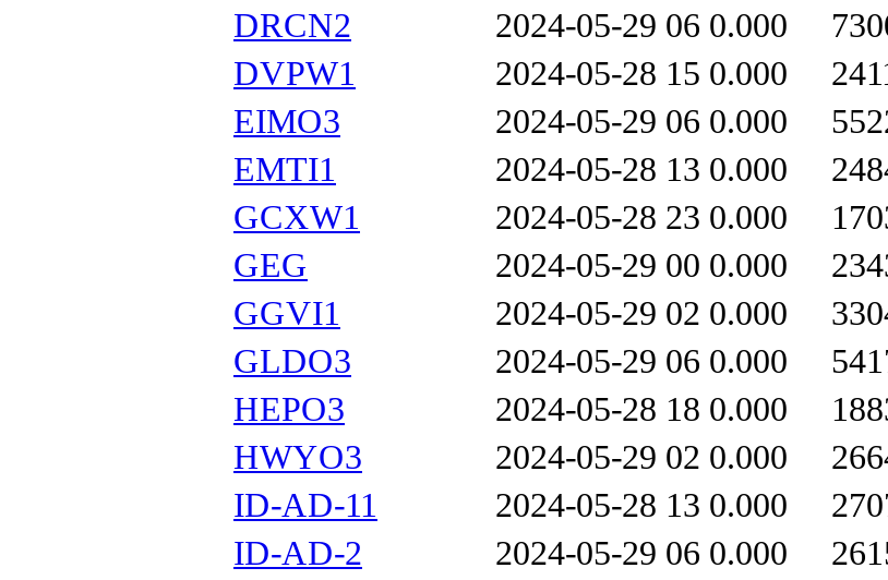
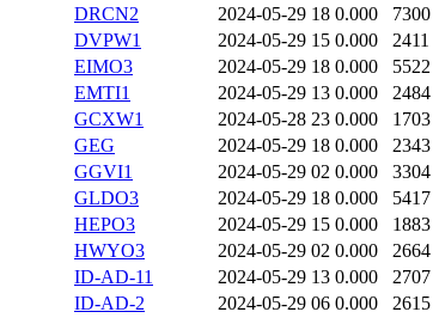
[495,7,788,44] 2024-05-29 06 0.000 -> [218,4,378,24] 2024-05-29 18 0.000
[495,55,788,92] 2024-05-28 15 0.000 -> [218,30,378,51] 2024-05-29 15 0.000
[495,103,788,140] 2024-05-29 06 0.000 -> [218,57,378,77] 2024-05-29 18 0.000
[495,151,788,188] 2024-05-28 13 0.000 -> [218,83,378,103] 2024-05-29 13 0.000
[495,247,788,284] 2024-05-29 00 0.000 -> [218,136,378,156] 2024-05-29 18 0.000
[495,343,788,380] 2024-05-29 06 0.000 -> [218,188,378,208] 2024-05-29 18 0.000
[495,391,788,428] 2024-05-28 18 0.000 -> [218,214,378,235] 2024-05-29 15 0.000
[495,487,788,524] 2024-05-28 13 0.000 -> [218,267,378,287] 2024-05-29 13 0.000

